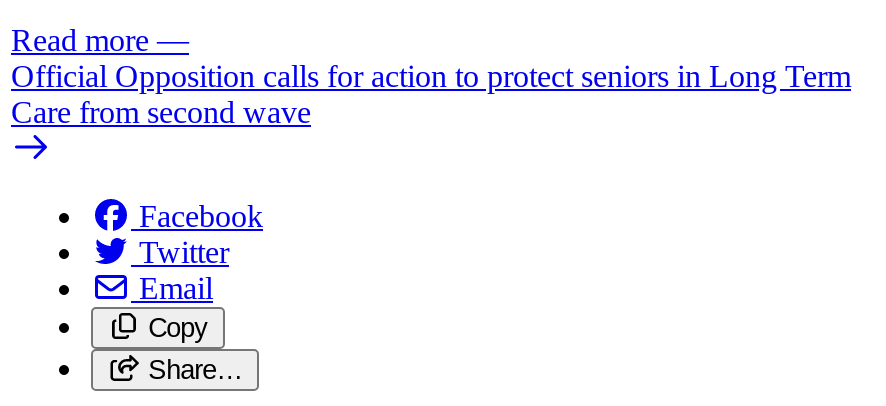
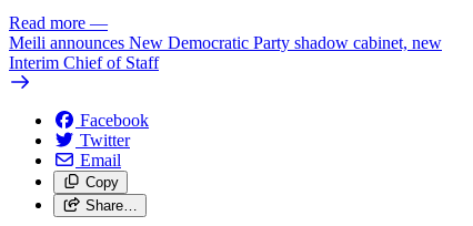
[11,58,851,128] Official Opposition calls for action to protect seniors in Long Term | Care from second wave -> [9,33,442,72] Meili announces New Democratic Party shadow cabinet, new | Interim Chief of Staff

